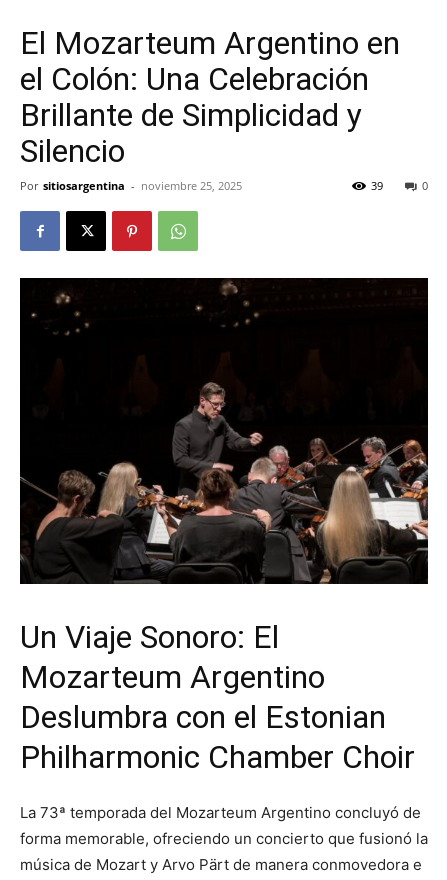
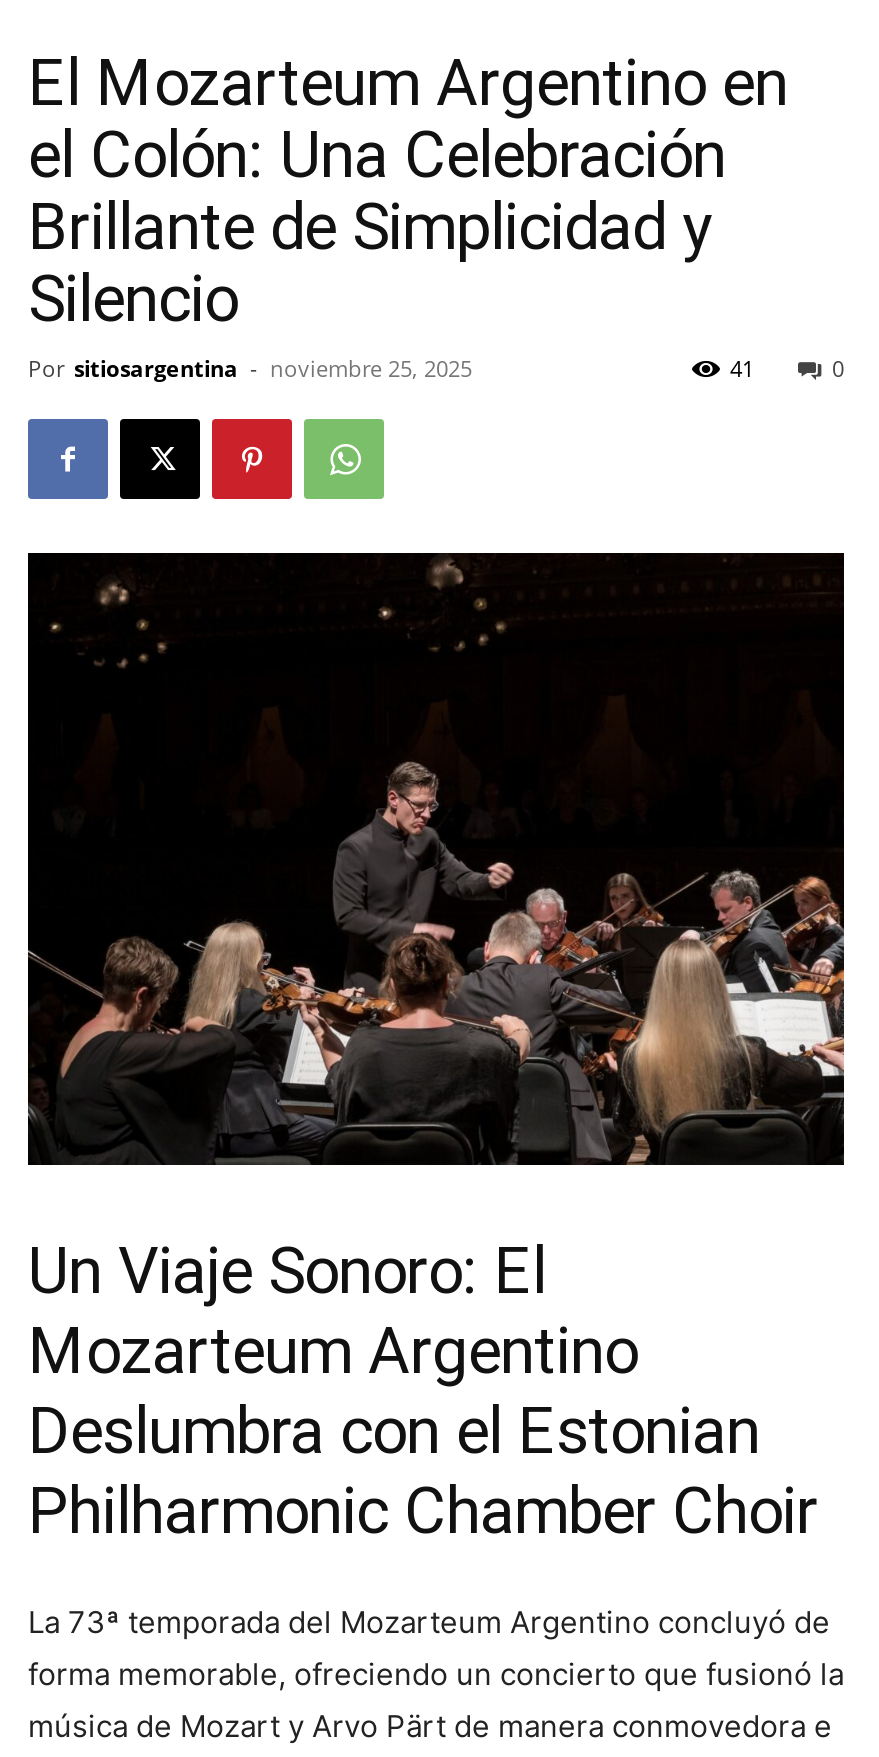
[371,178,383,193] 39 -> [730,354,754,384] 41

